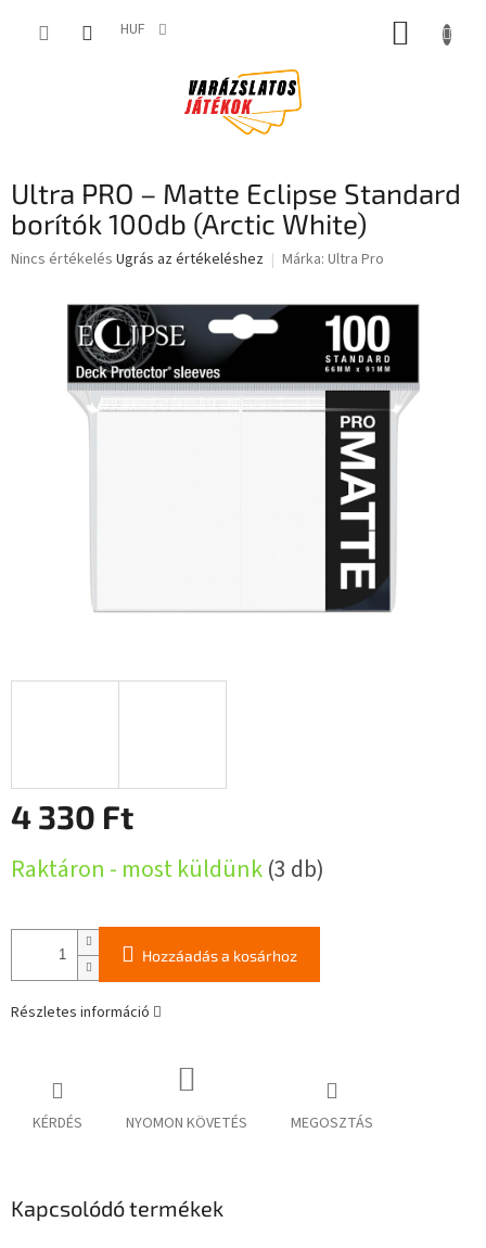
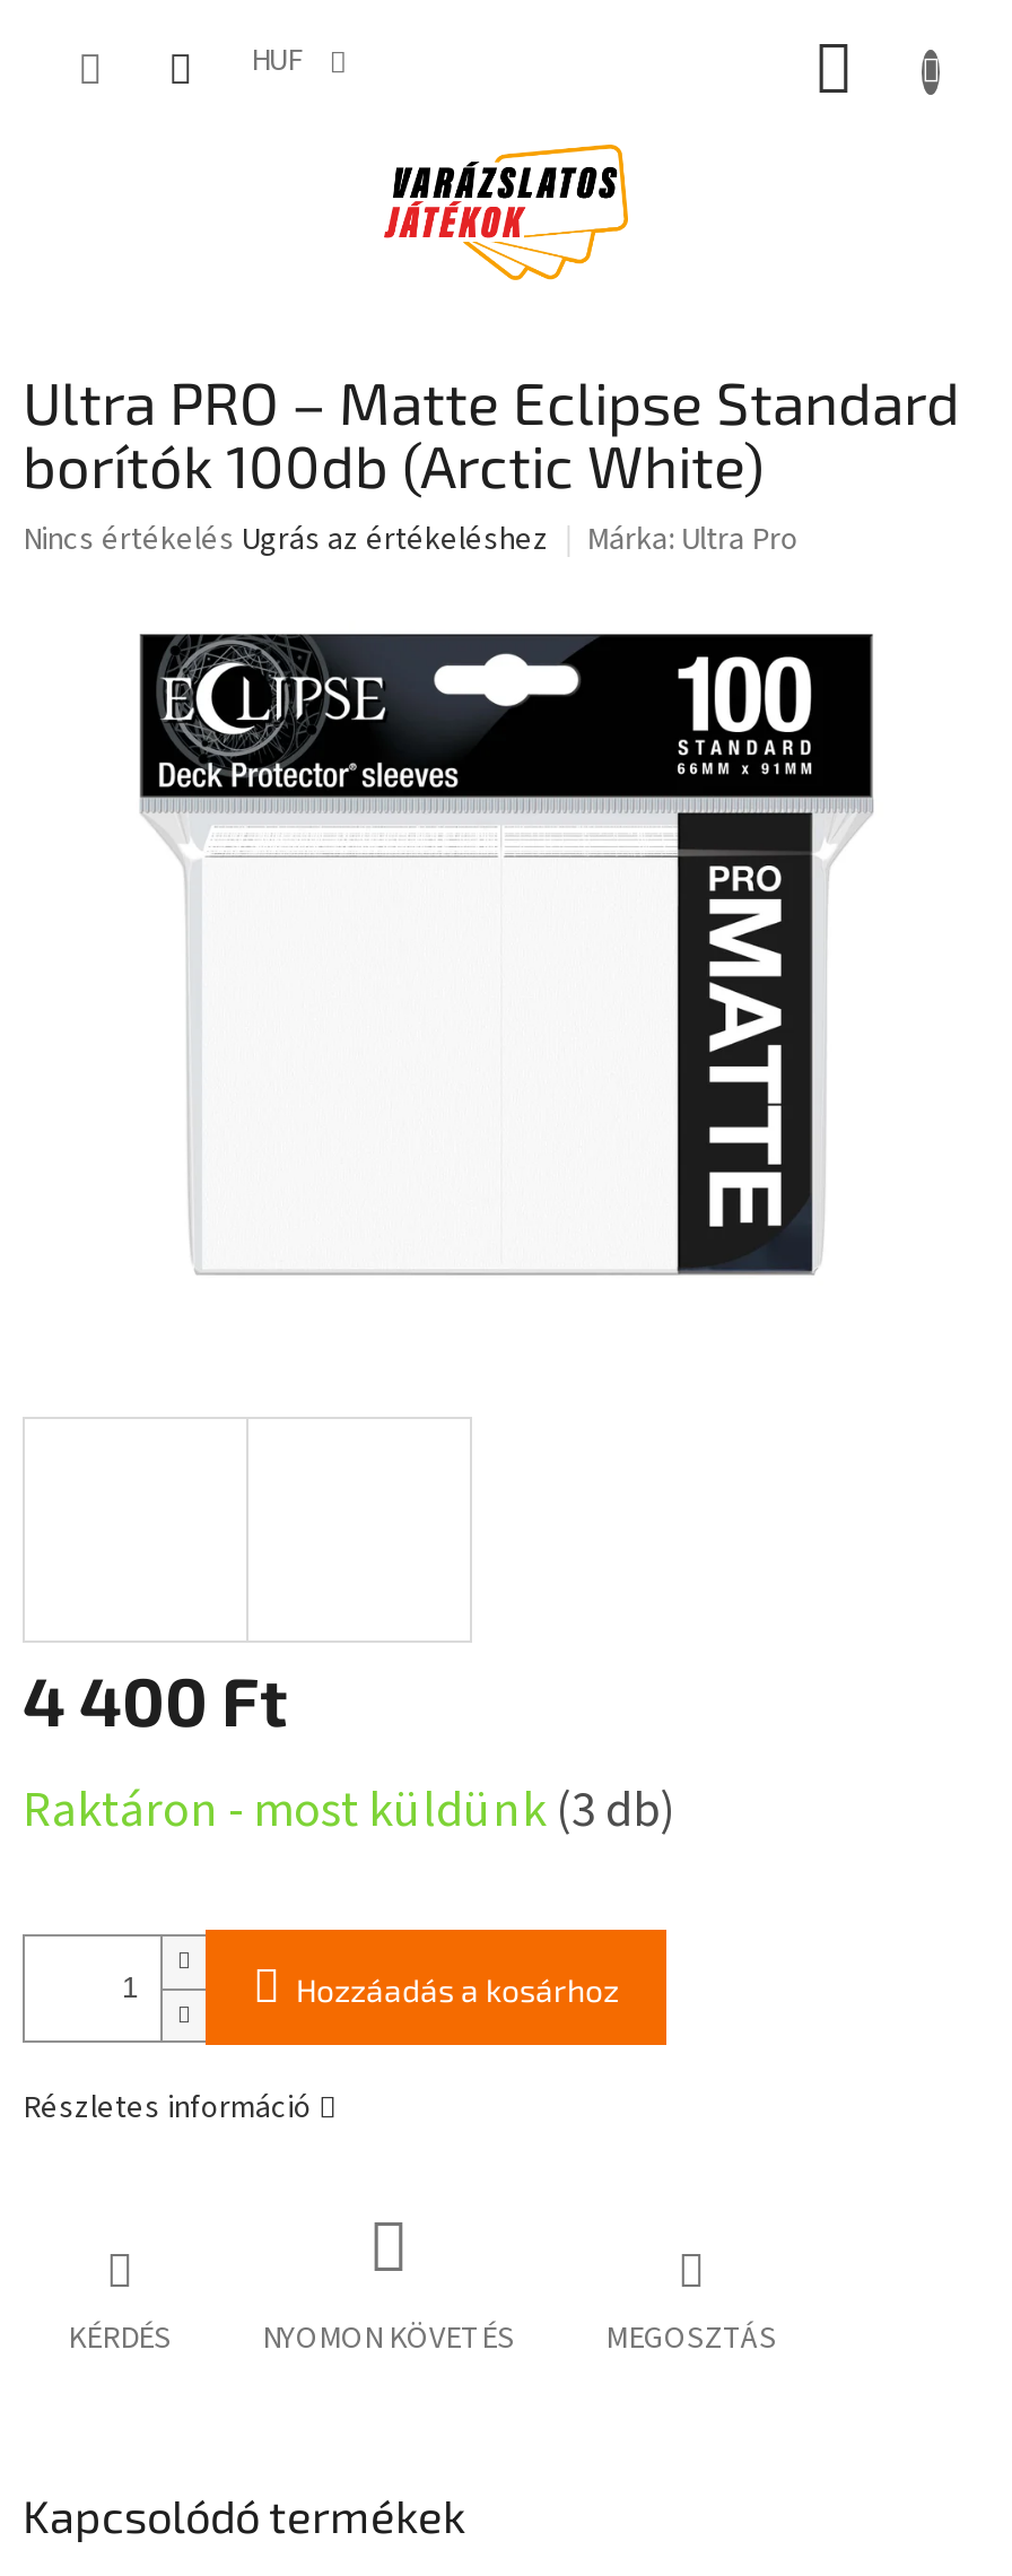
[11,797,133,836] 4 330 Ft -> [23,1659,287,1741] 4 400 Ft

